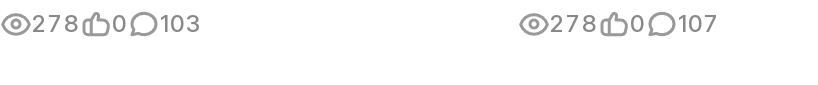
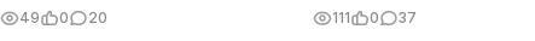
[32,9,80,37] 278 -> [19,9,40,26] 49
[160,9,200,37] 103 -> [88,9,107,26] 20
[550,9,598,37] 278 -> [332,9,350,26] 111
[678,9,720,37] 107 -> [399,9,417,26] 37

